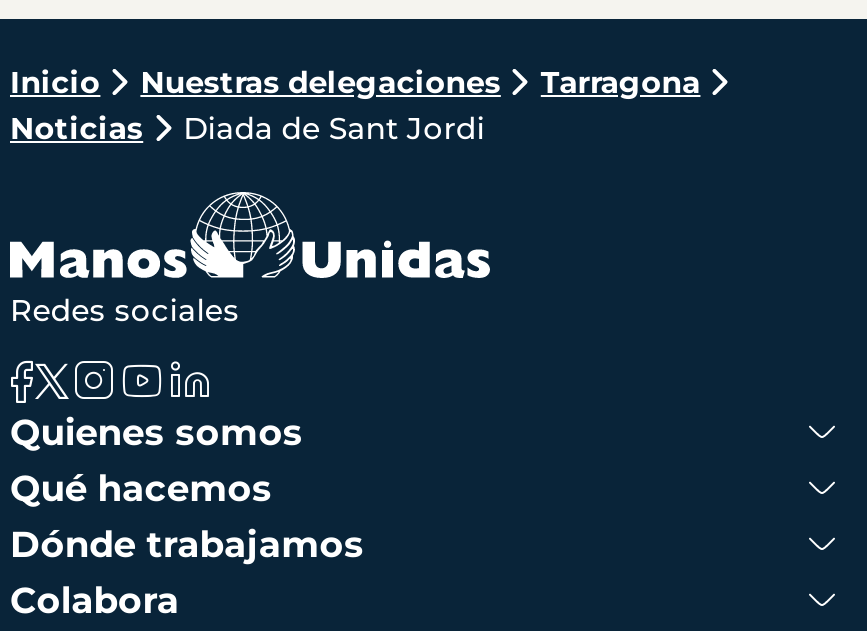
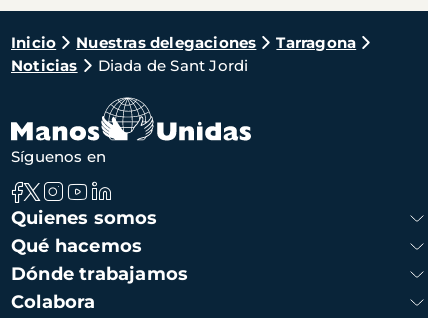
[10,290,240,328] Redes sociales -> [11,147,106,166] Síguenos en

